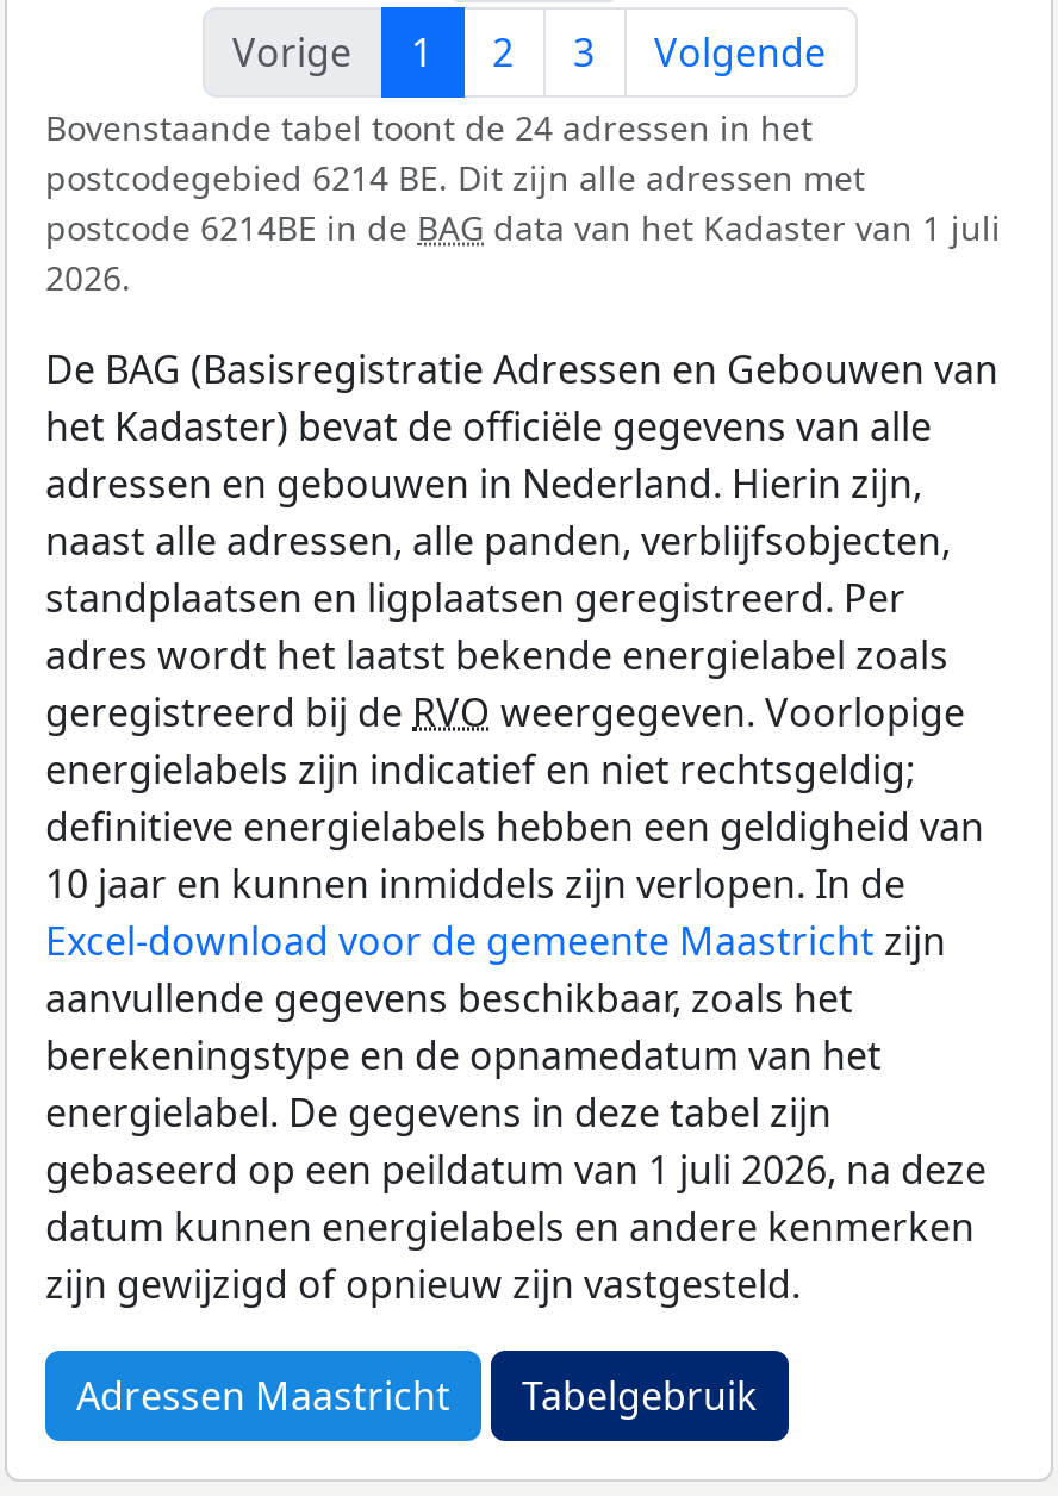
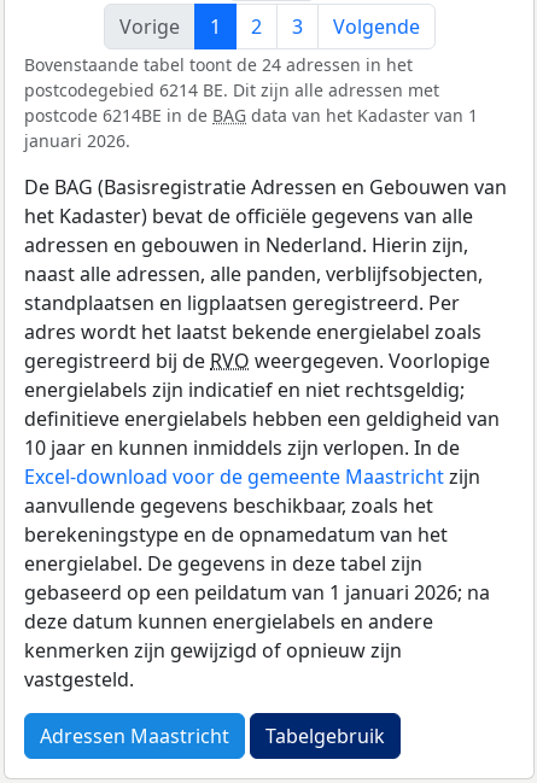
[45,206,1001,301] postcode 6214BE in de BAG data van het Kadaster van 1 juli | 2026. -> [24,104,478,152] postcode 6214BE in de BAG data van het Kadaster van 1 | januari 2026.
[45,1144,987,1311] gebaseerd op een peildatum van 1 juli 2026, na deze | datum kunnen energielabels en andere kenmerken | zijn gewijzigd of opnieuw zijn vastgesteld. -> [24,579,490,693] gebaseerd op een peildatum van 1 januari 2026; na | deze datum kunnen energielabels en andere | kenmerken zijn gewijzigd of opnieuw zijn | vastgesteld.

